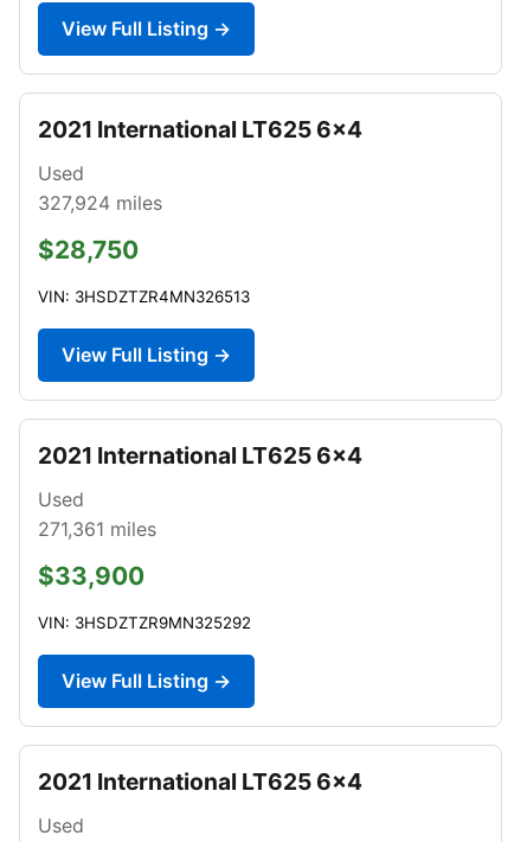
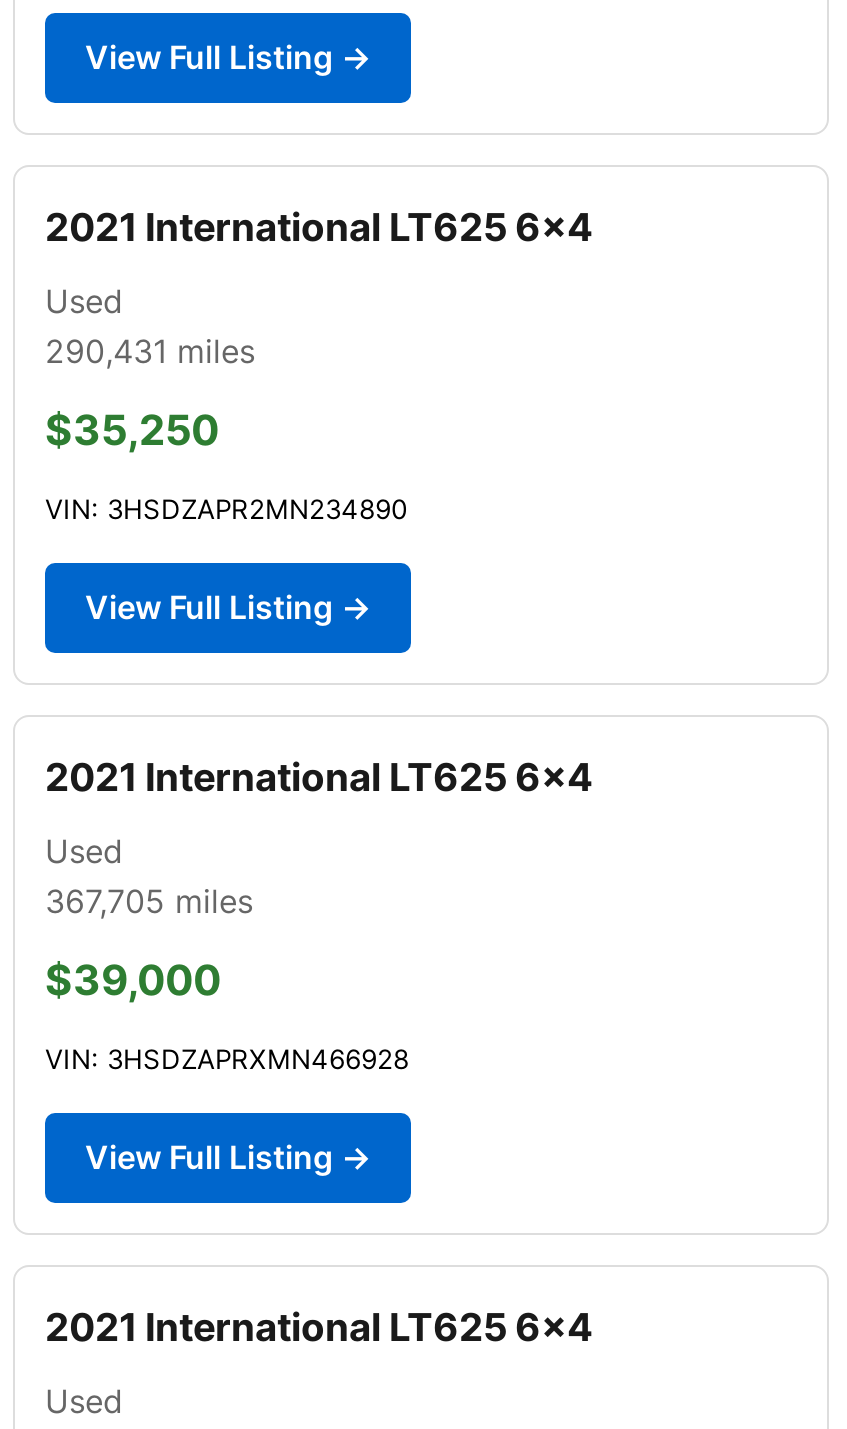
[38,191,162,215] 327,924 miles -> [45,331,255,371] 290,431 miles
[38,235,139,264] $28,750 -> [45,405,219,455] $35,250
[38,287,250,306] VIN: 3HSDZTZR4MN326513 -> [45,493,407,525] VIN: 3HSDZAPR2MN234890
[38,517,156,541] 271,361 miles -> [45,881,253,921] 367,705 miles
[38,561,144,590] $33,900 -> [45,955,221,1005] $39,000
[38,613,251,632] VIN: 3HSDZTZR9MN325292 -> [45,1043,409,1075] VIN: 3HSDZAPRXMN466928

